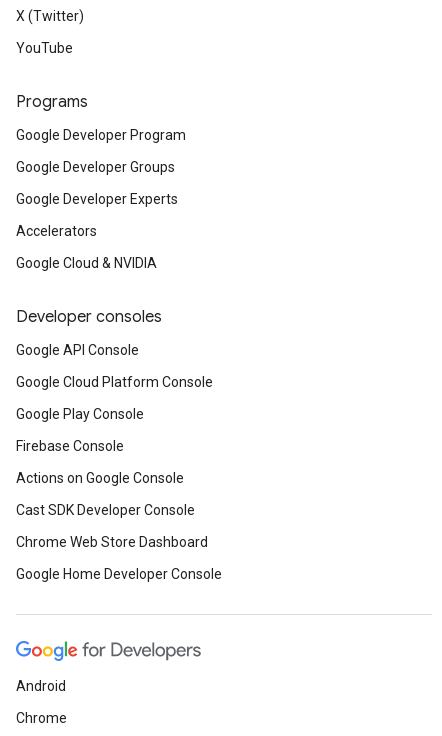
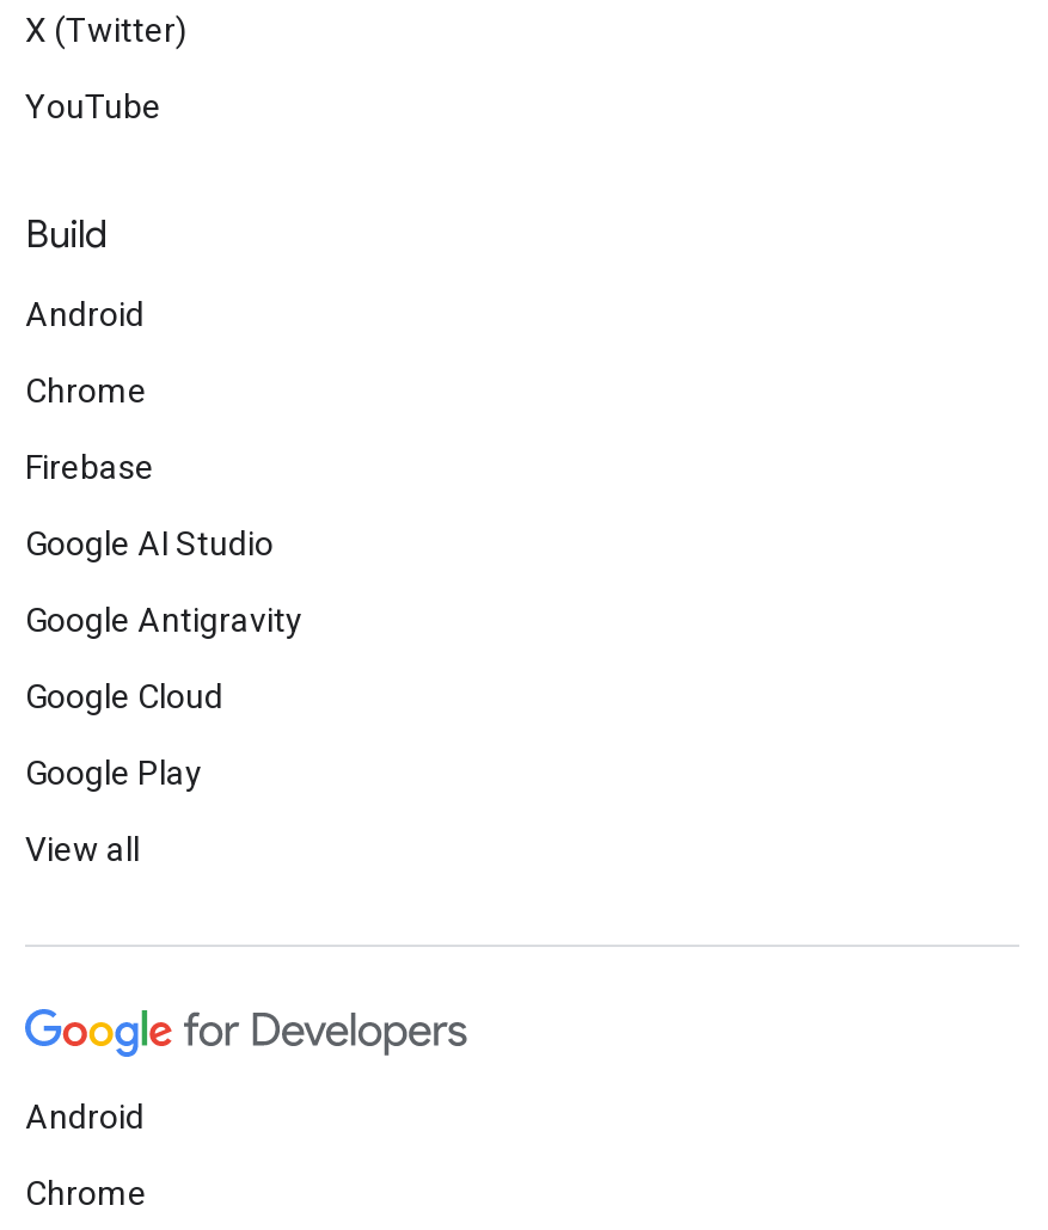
[16,92,222,582] Programs | Google Developer Program | Google Developer Groups | Google Developer Experts | Accelerators | Google Cloud & NVIDIA | Developer consoles | Google API Console | Google Cloud Platform Console | Google Play Console | Firebase Console | Actions on Google Console | Cast SDK Developer Console | Chrome Web Store Dashboard | Google Home Developer Console -> [25,211,302,868] Build | Android | Chrome | Firebase | Google AI Studio | Google Antigravity | Google Cloud | Google Play | View all

